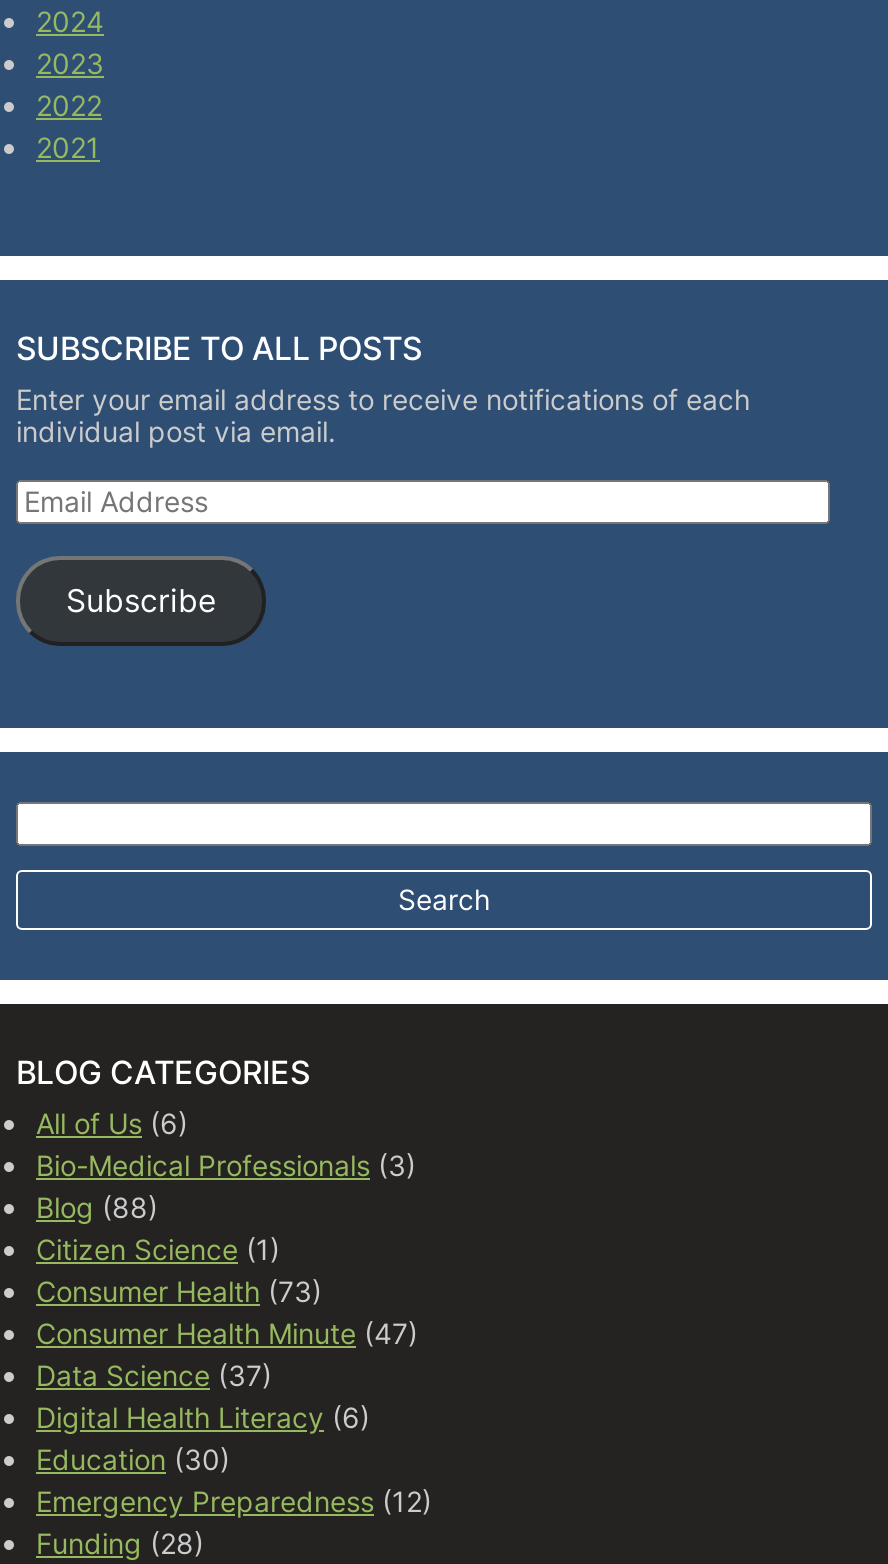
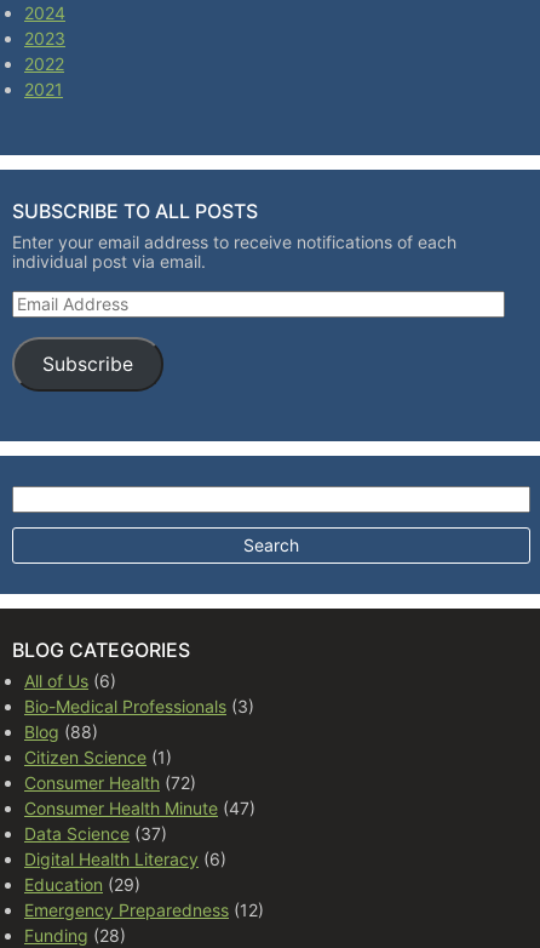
[36,1274,322,1308] Consumer Health (73) -> [24,772,196,793] Consumer Health (72)
[36,1442,230,1476] Education (30) -> [24,874,140,895] Education (29)

